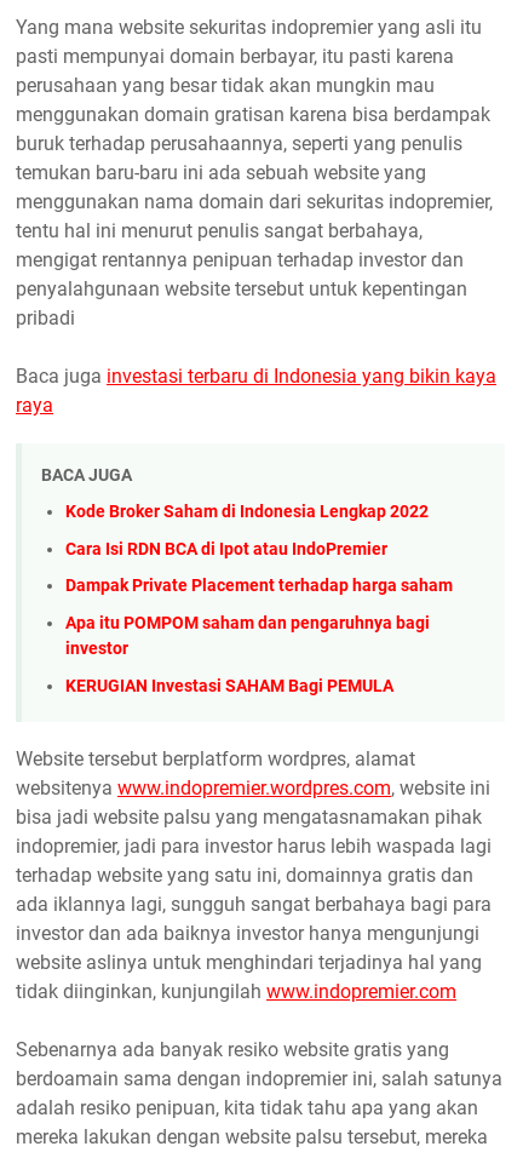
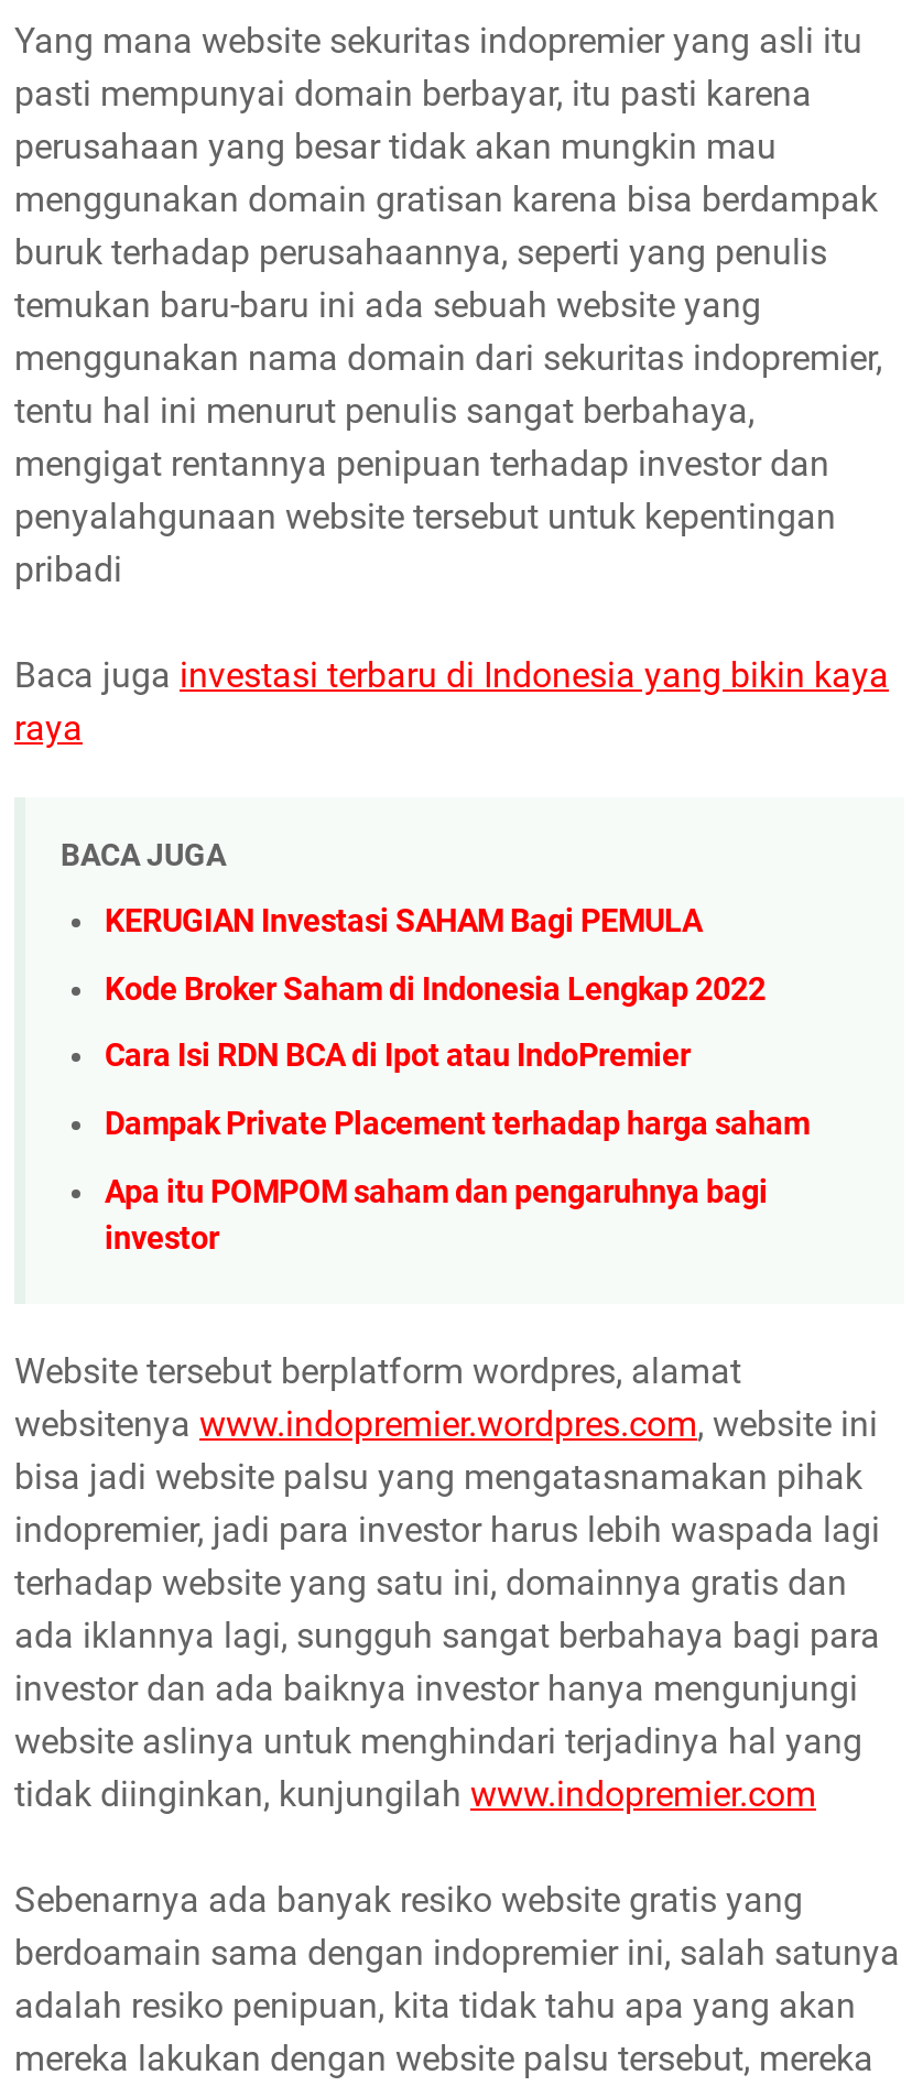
moved [65,502,453,659] -> [105,971,810,1257]: Kode Broker Saham di Indonesia Lengkap 2022 | Cara Isi RDN BCA di Ipot atau IndoPremier | Dampak Private Placement terhadap harga saham | Apa itu POMPOM saham dan pengaruhnya bagi | investor
moved [65,676,393,696] -> [105,904,702,941]: KERUGIAN Investasi SAHAM Bagi PEMULA

